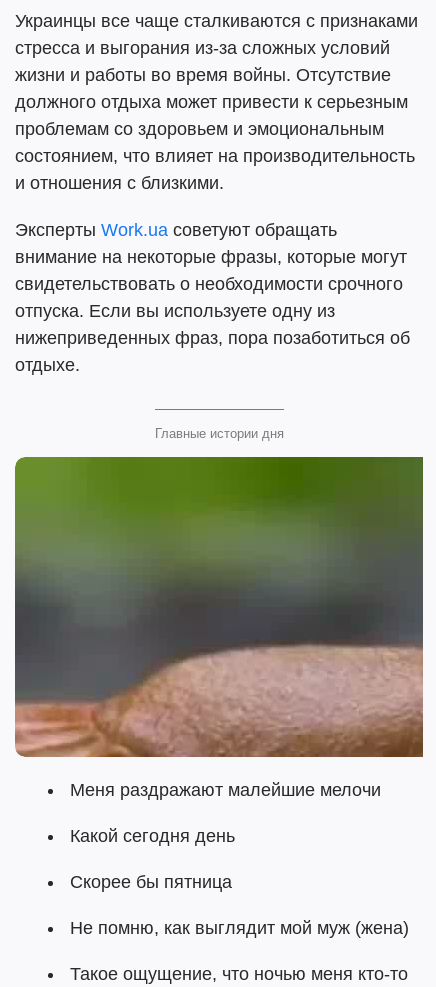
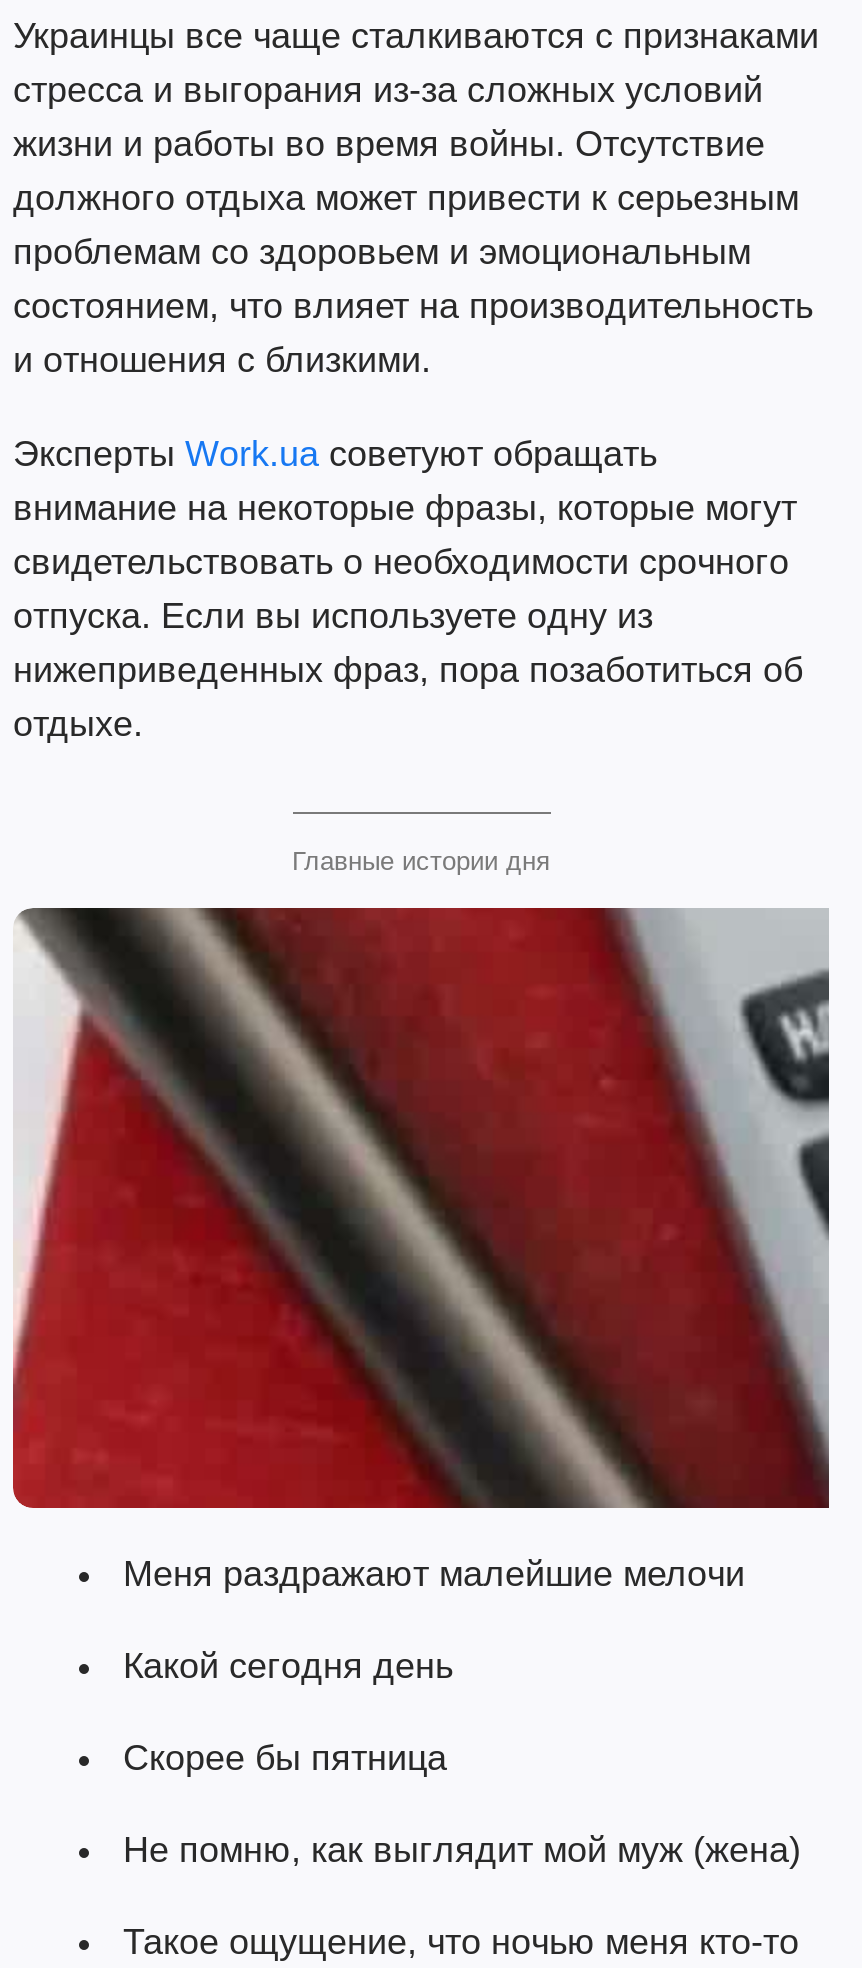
[14,456,423,758] [image] -> [11,906,829,1510] [image]

